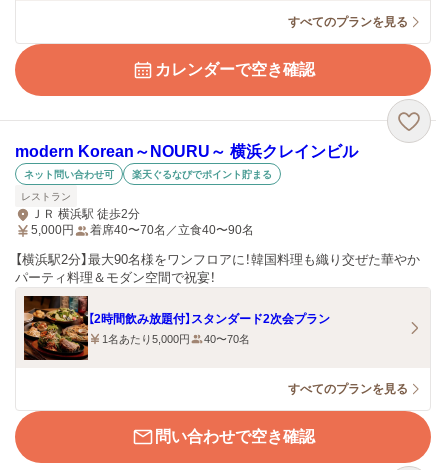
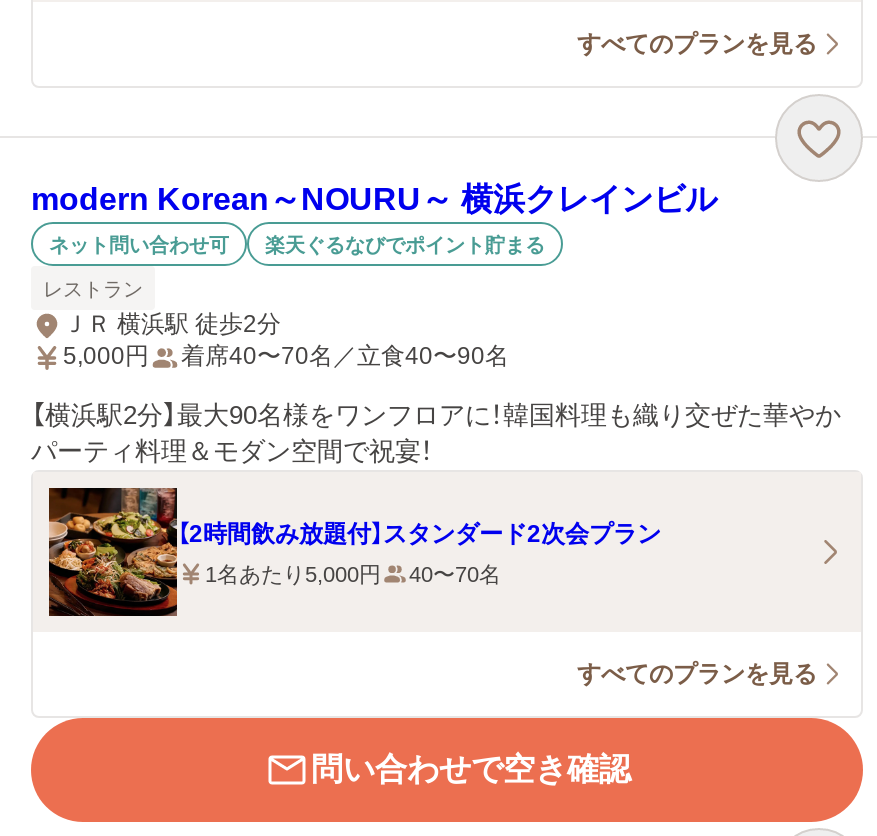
[155,61,315,78] カレンダーで空き確認 -> none

